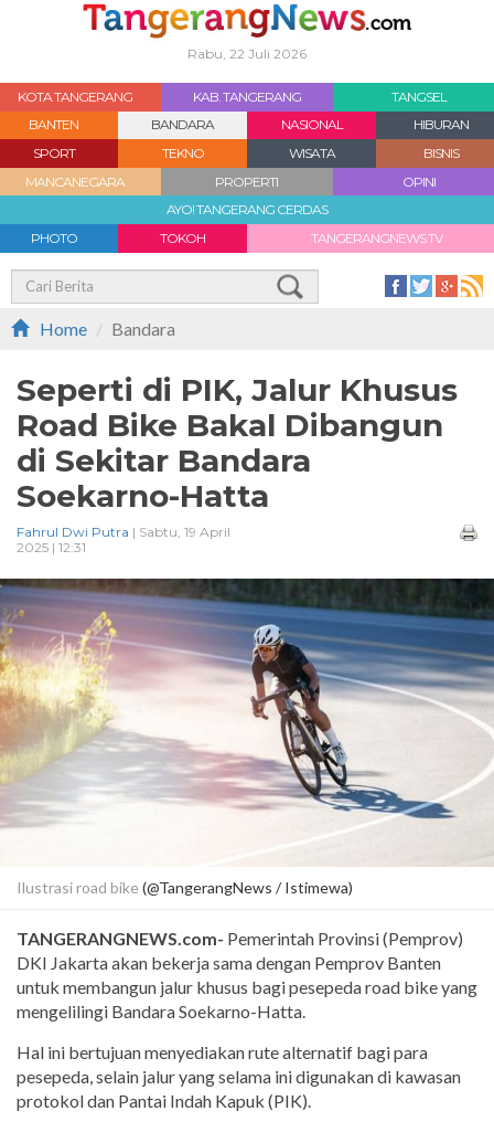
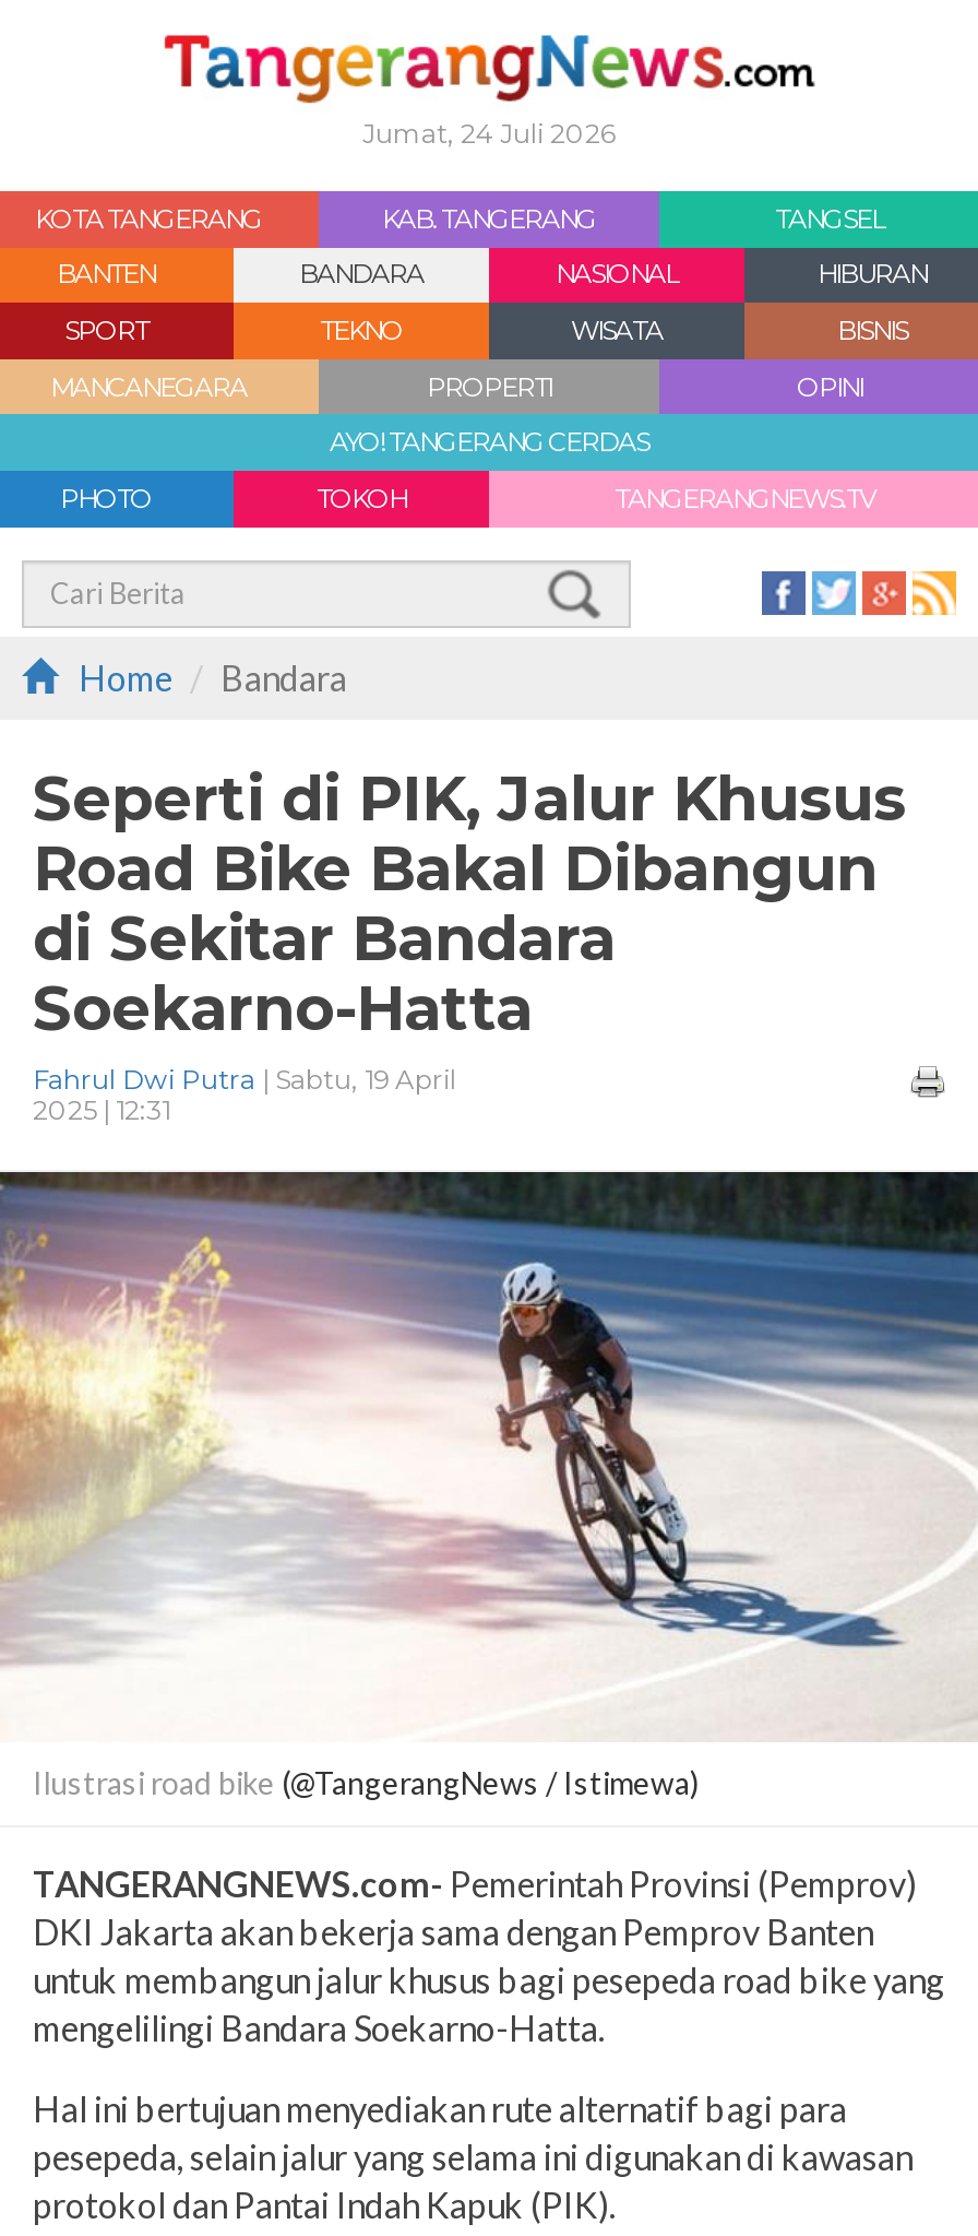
[187,45,307,62] Rabu, 22 Juli 2026 -> [362,117,616,150] Jumat, 24 Juli 2026

